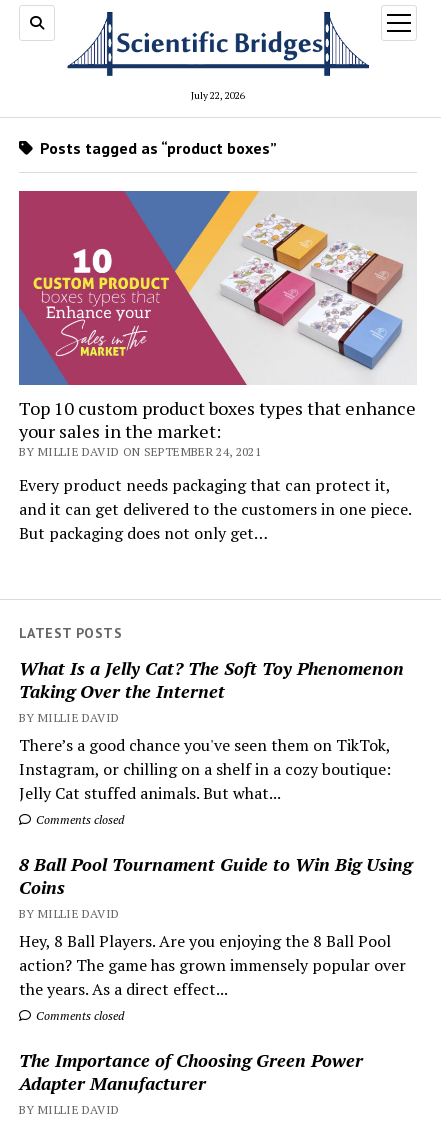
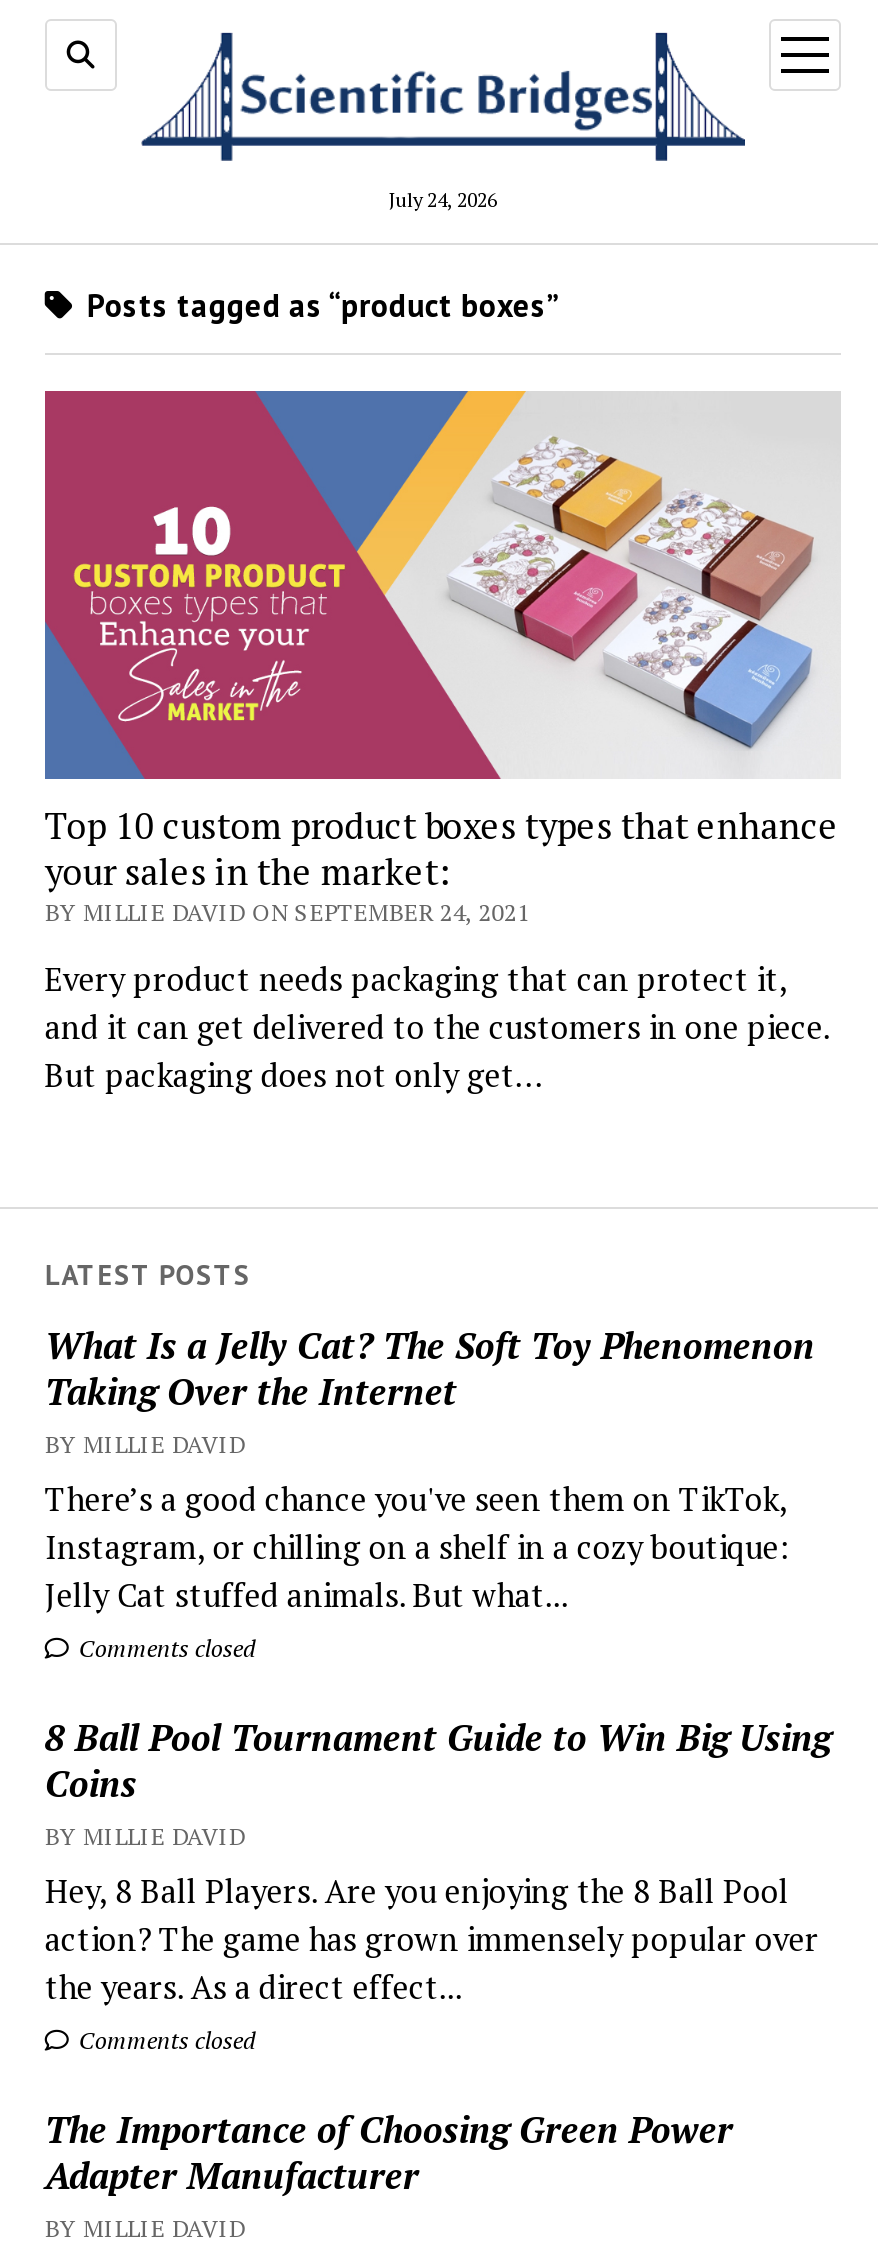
[191,88,245,101] July 22, 2026 -> [389,186,497,212] July 24, 2026

